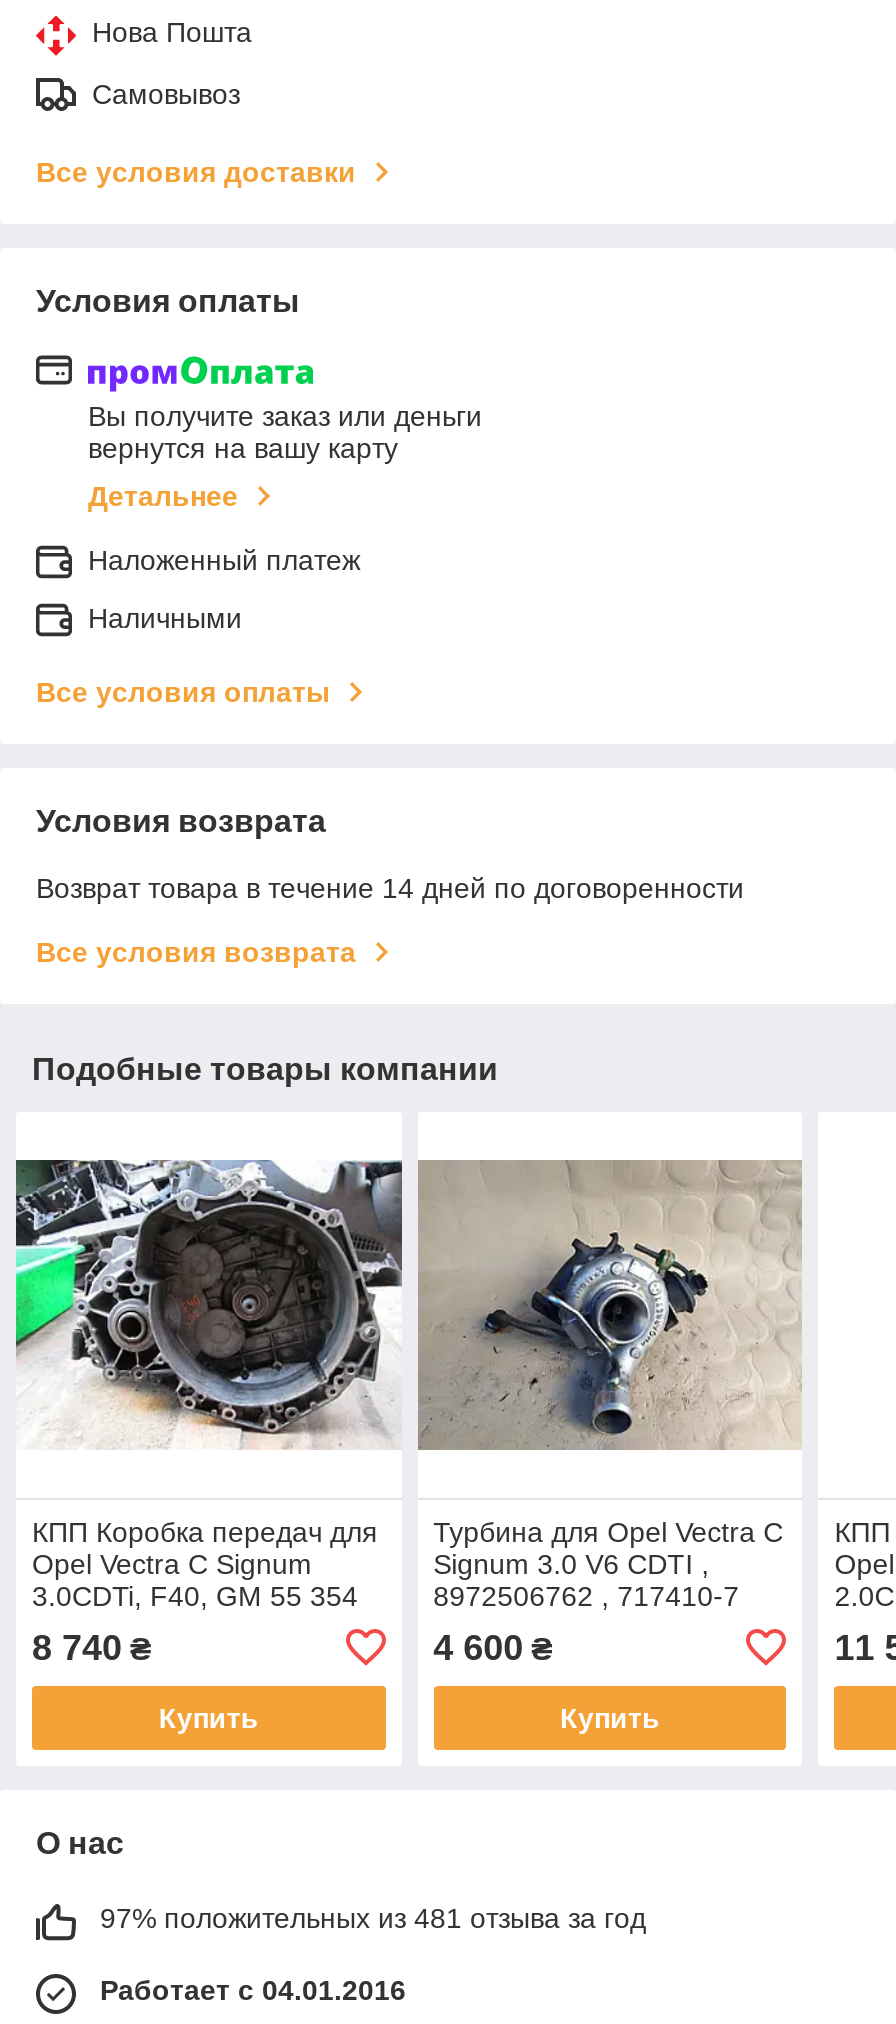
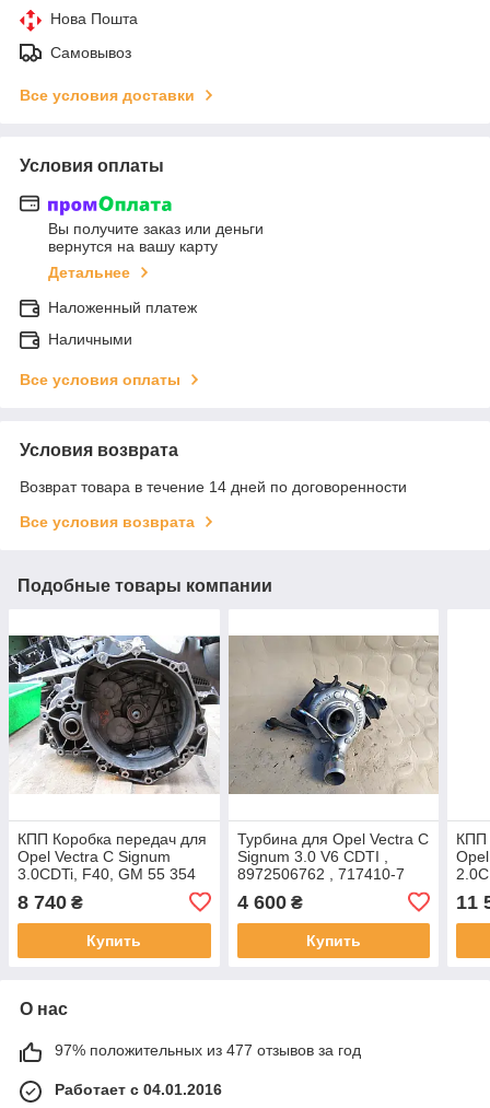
[100,1902,646,1934] 97% положительных из 481 отзыва за год -> [55,1041,361,1059] 97% положительных из 477 отзывов за год

